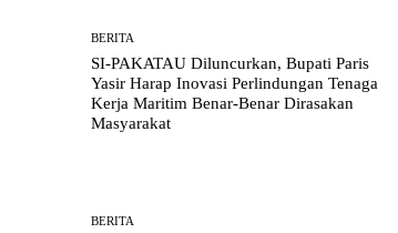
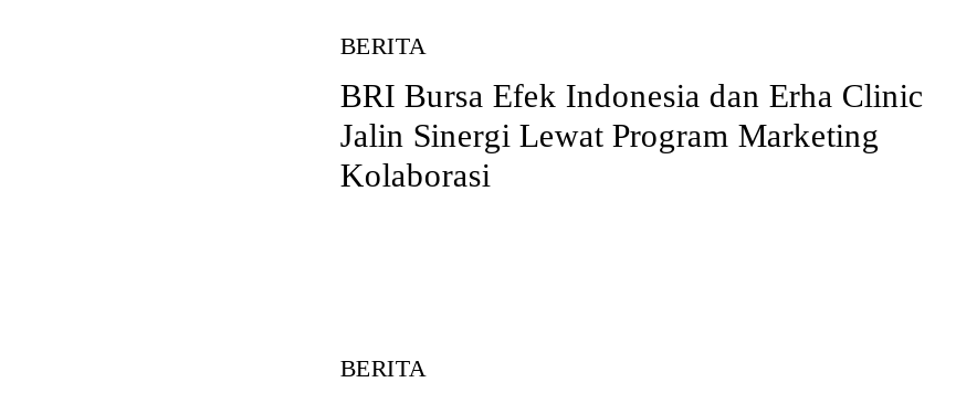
[91,55,378,133] SI-PAKATAU Diluncurkan, Bupati Paris | Yasir Harap Inovasi Perlindungan Tenaga | Kerja Maritim Benar-Benar Dirasakan | Masyarakat -> [340,78,924,193] BRI Bursa Efek Indonesia dan Erha Clinic | Jalin Sinergi Lewat Program Marketing | Kolaborasi

